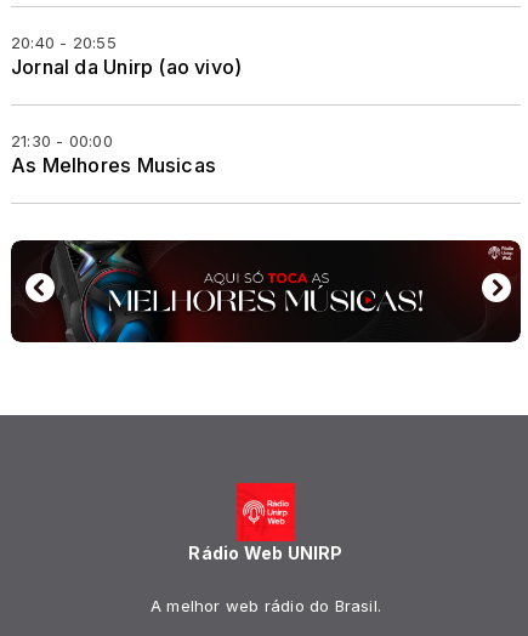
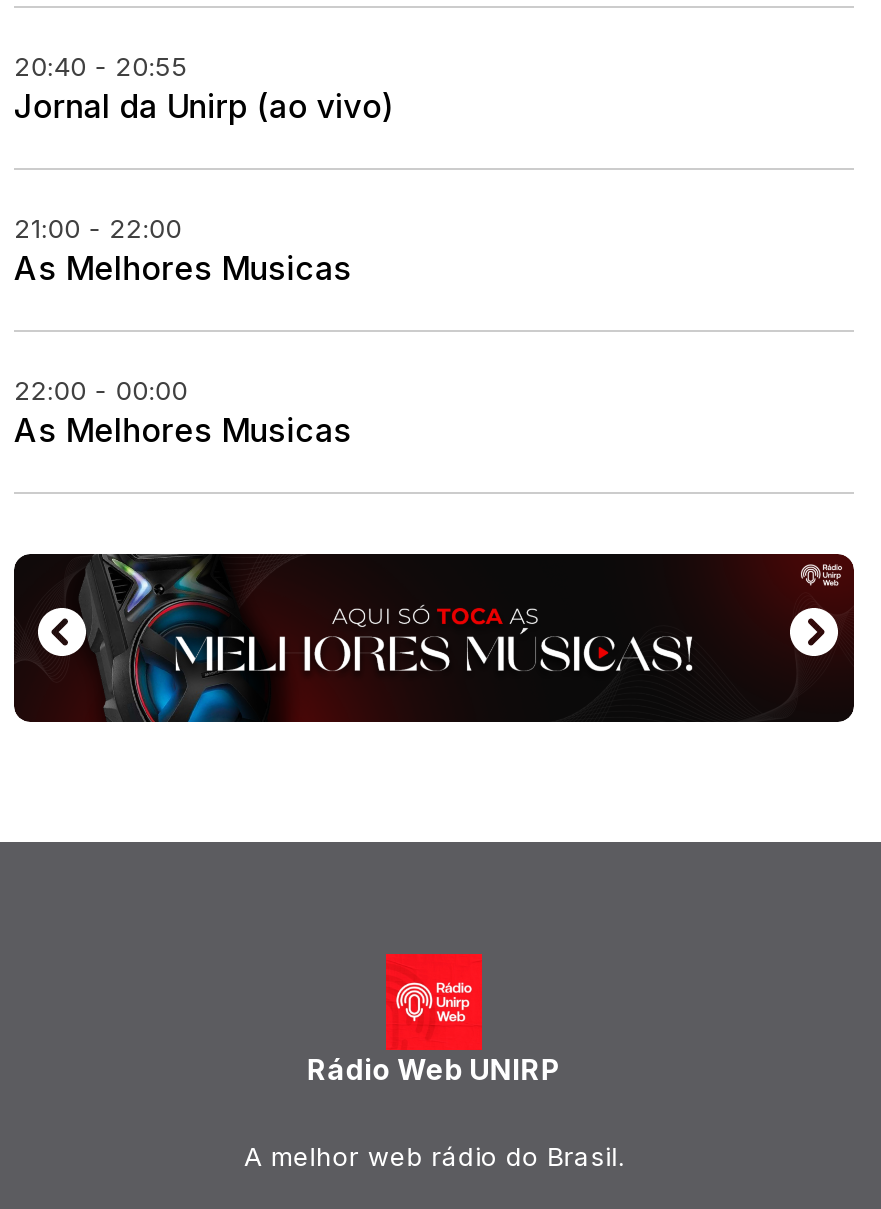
[11,131,113,150] 21:30 - 00:00 -> [14,212,352,406] 21:00 - 22:00 | As Melhores Musicas | 22:00 - 00:00

